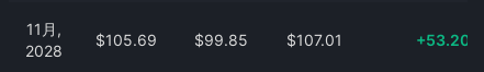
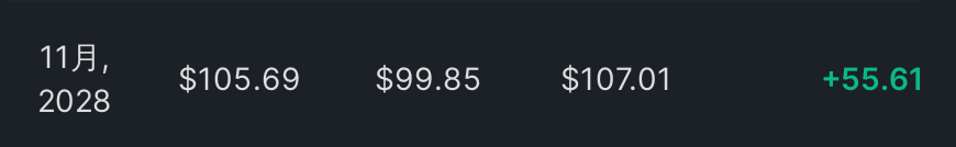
[415,30,482,49] +53.20% -> [821,58,951,95] +55.61%

